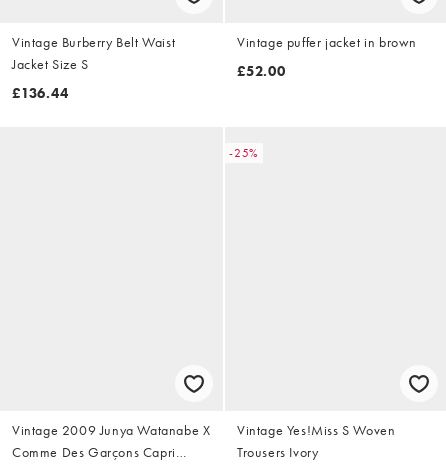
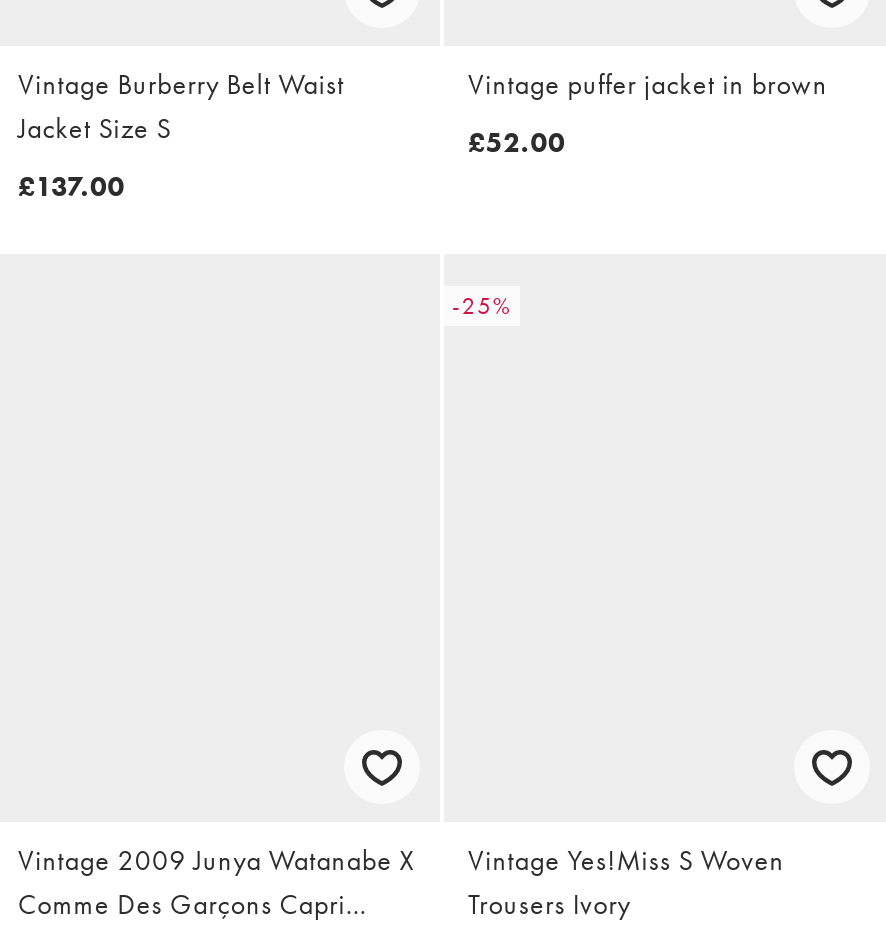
[12,84,69,102] £136.44 -> [18,167,125,203] £137.00

